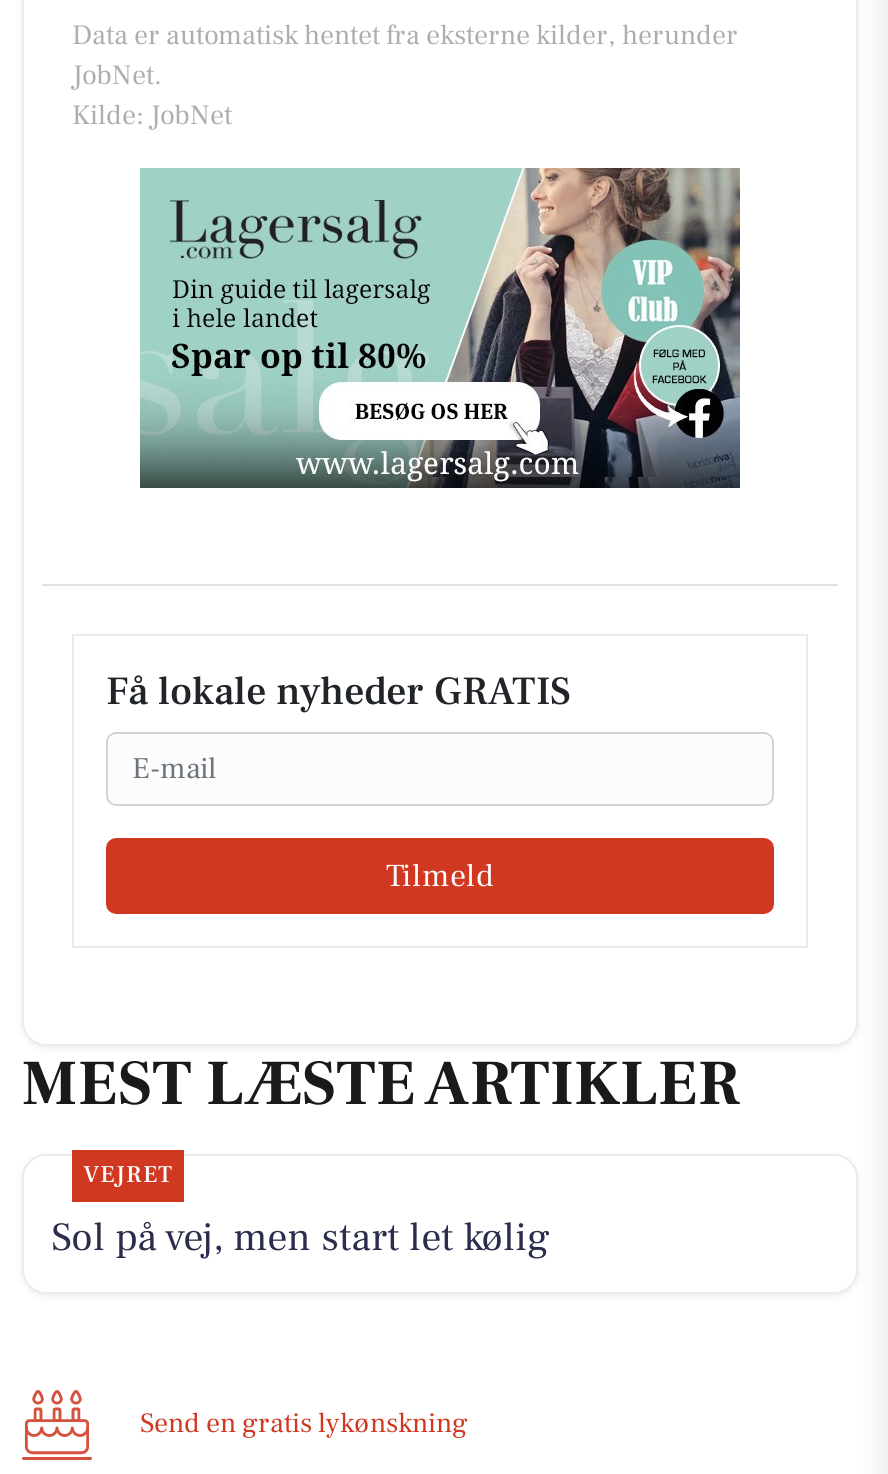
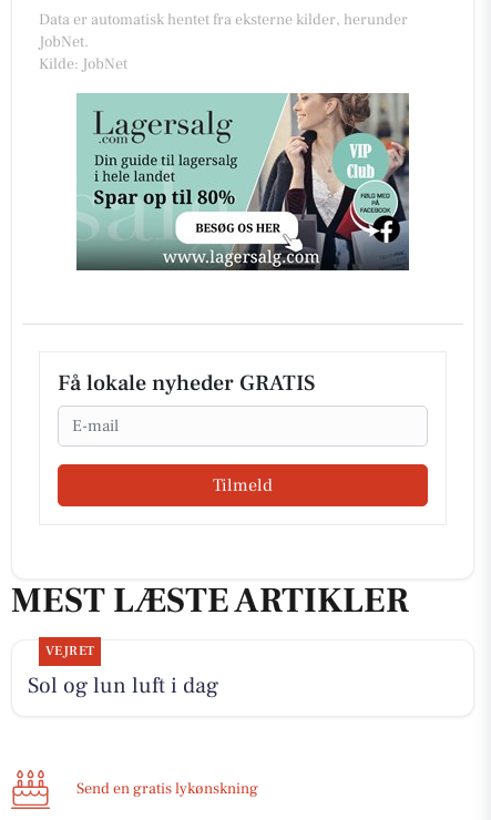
[51,1212,549,1264] Sol på vej, men start let kølig -> [27,672,218,700] Sol og lun luft i dag

